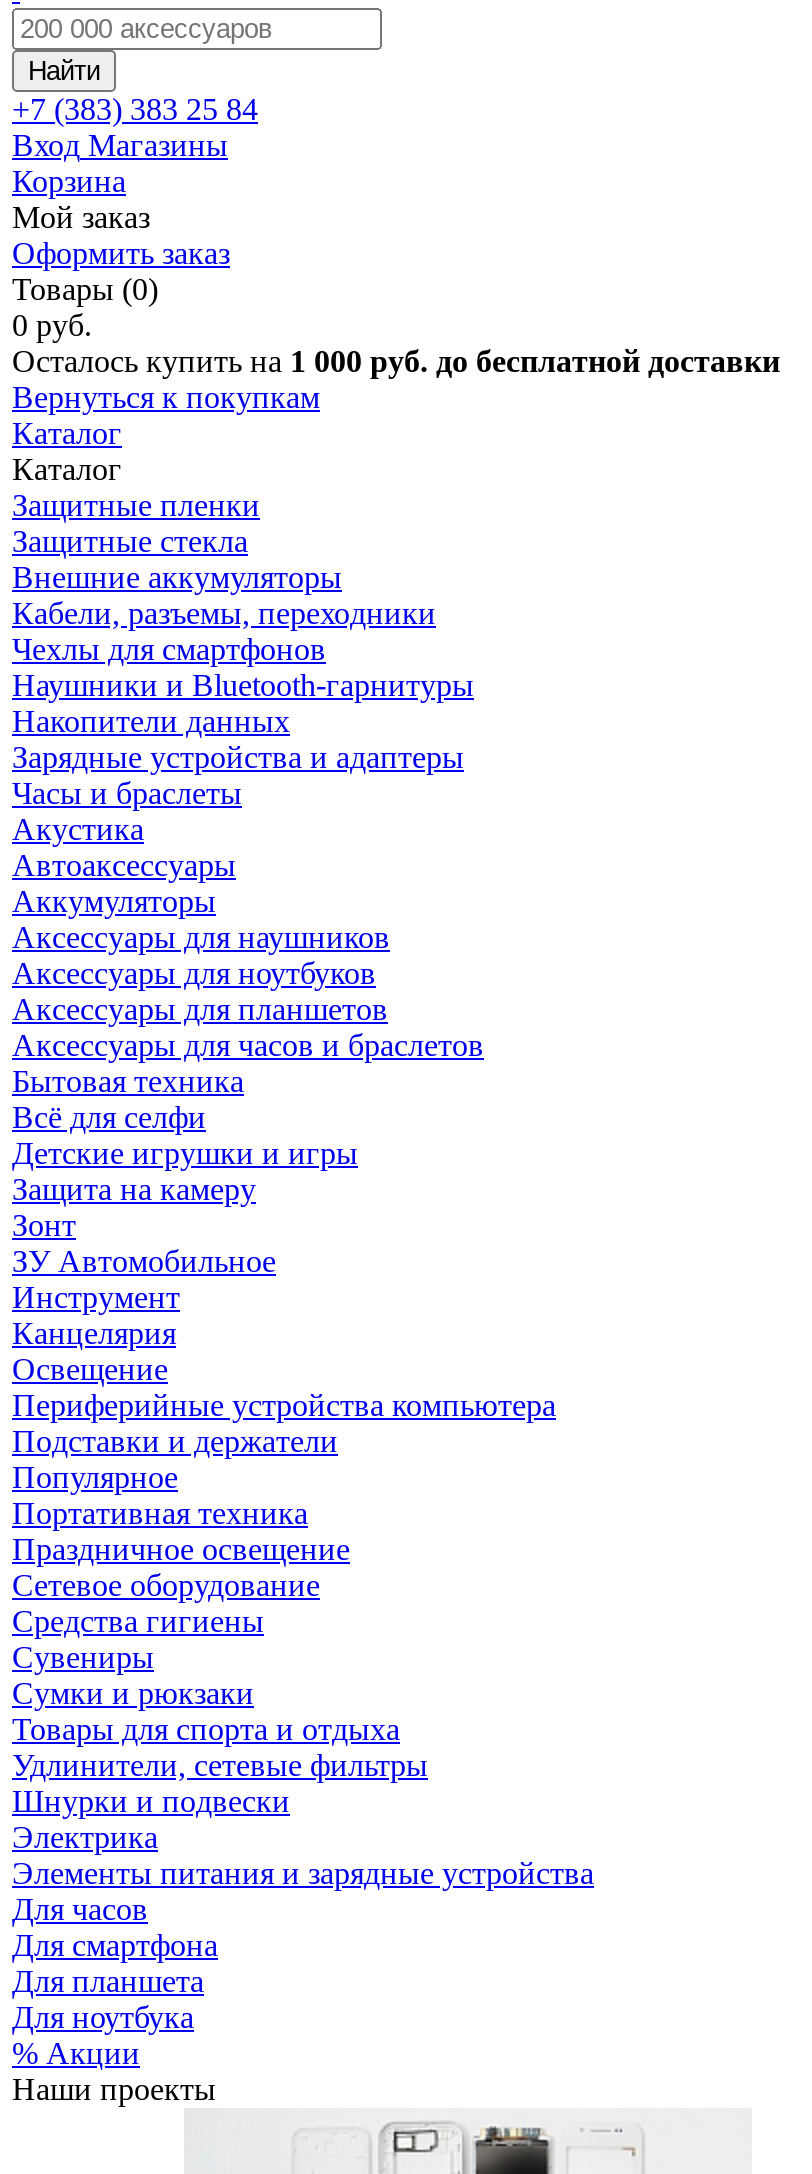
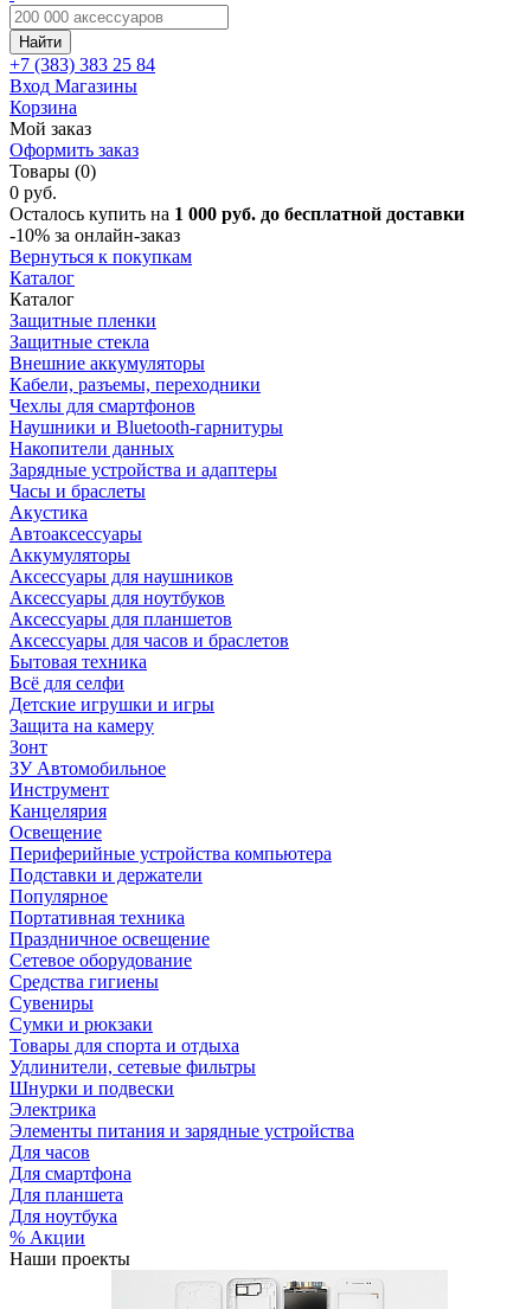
none -> [9,225,180,245] -10% за онлайн-заказ

